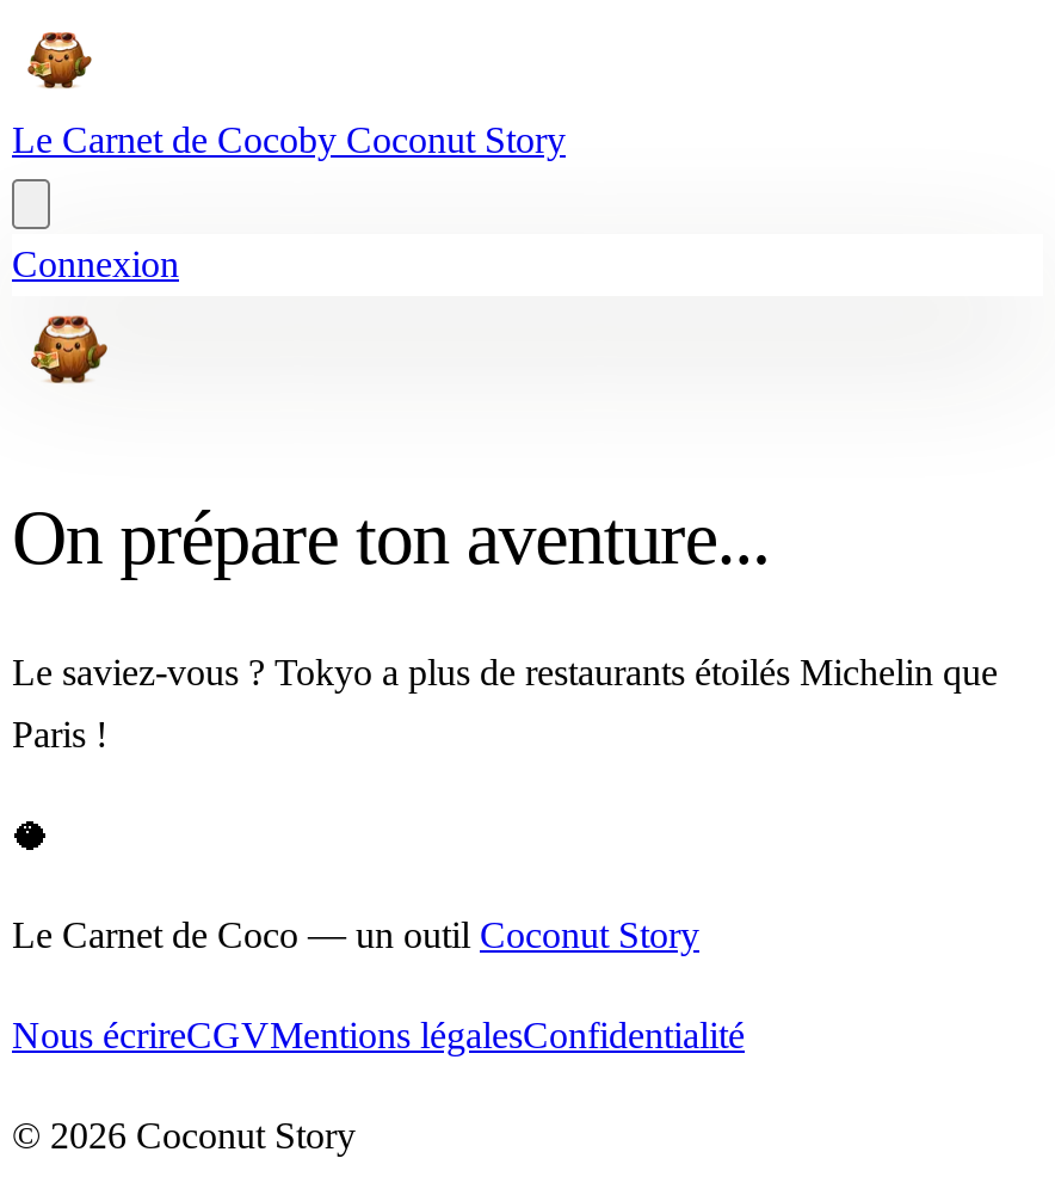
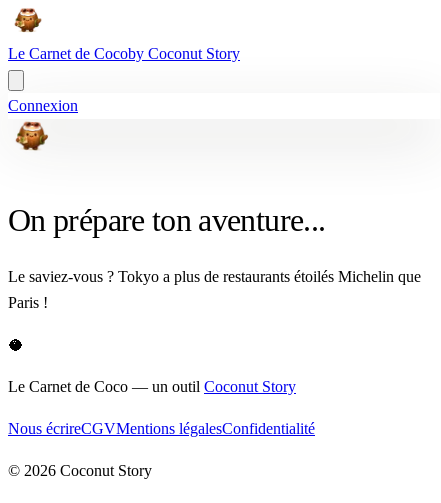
[29,303,110,387] [image] -> [16,121,49,156] [image]

